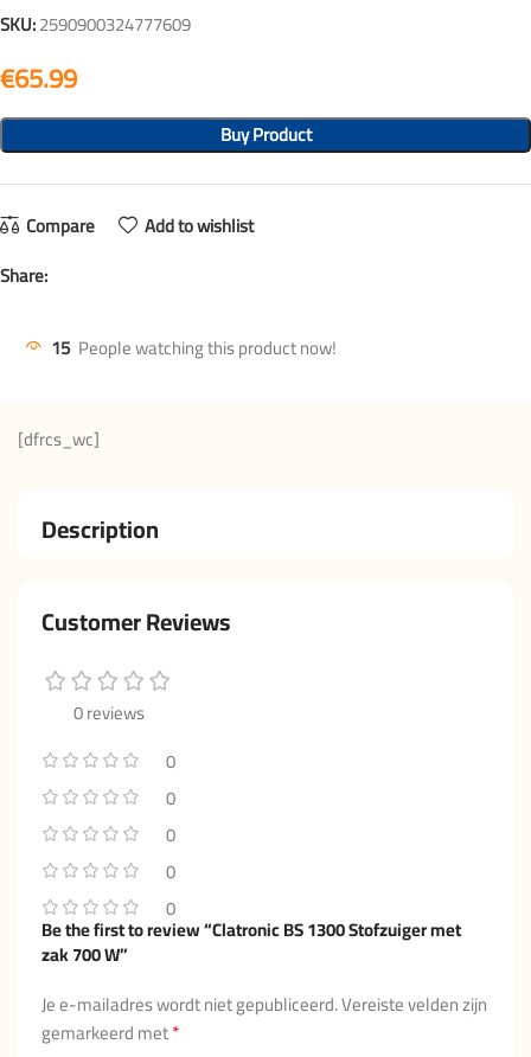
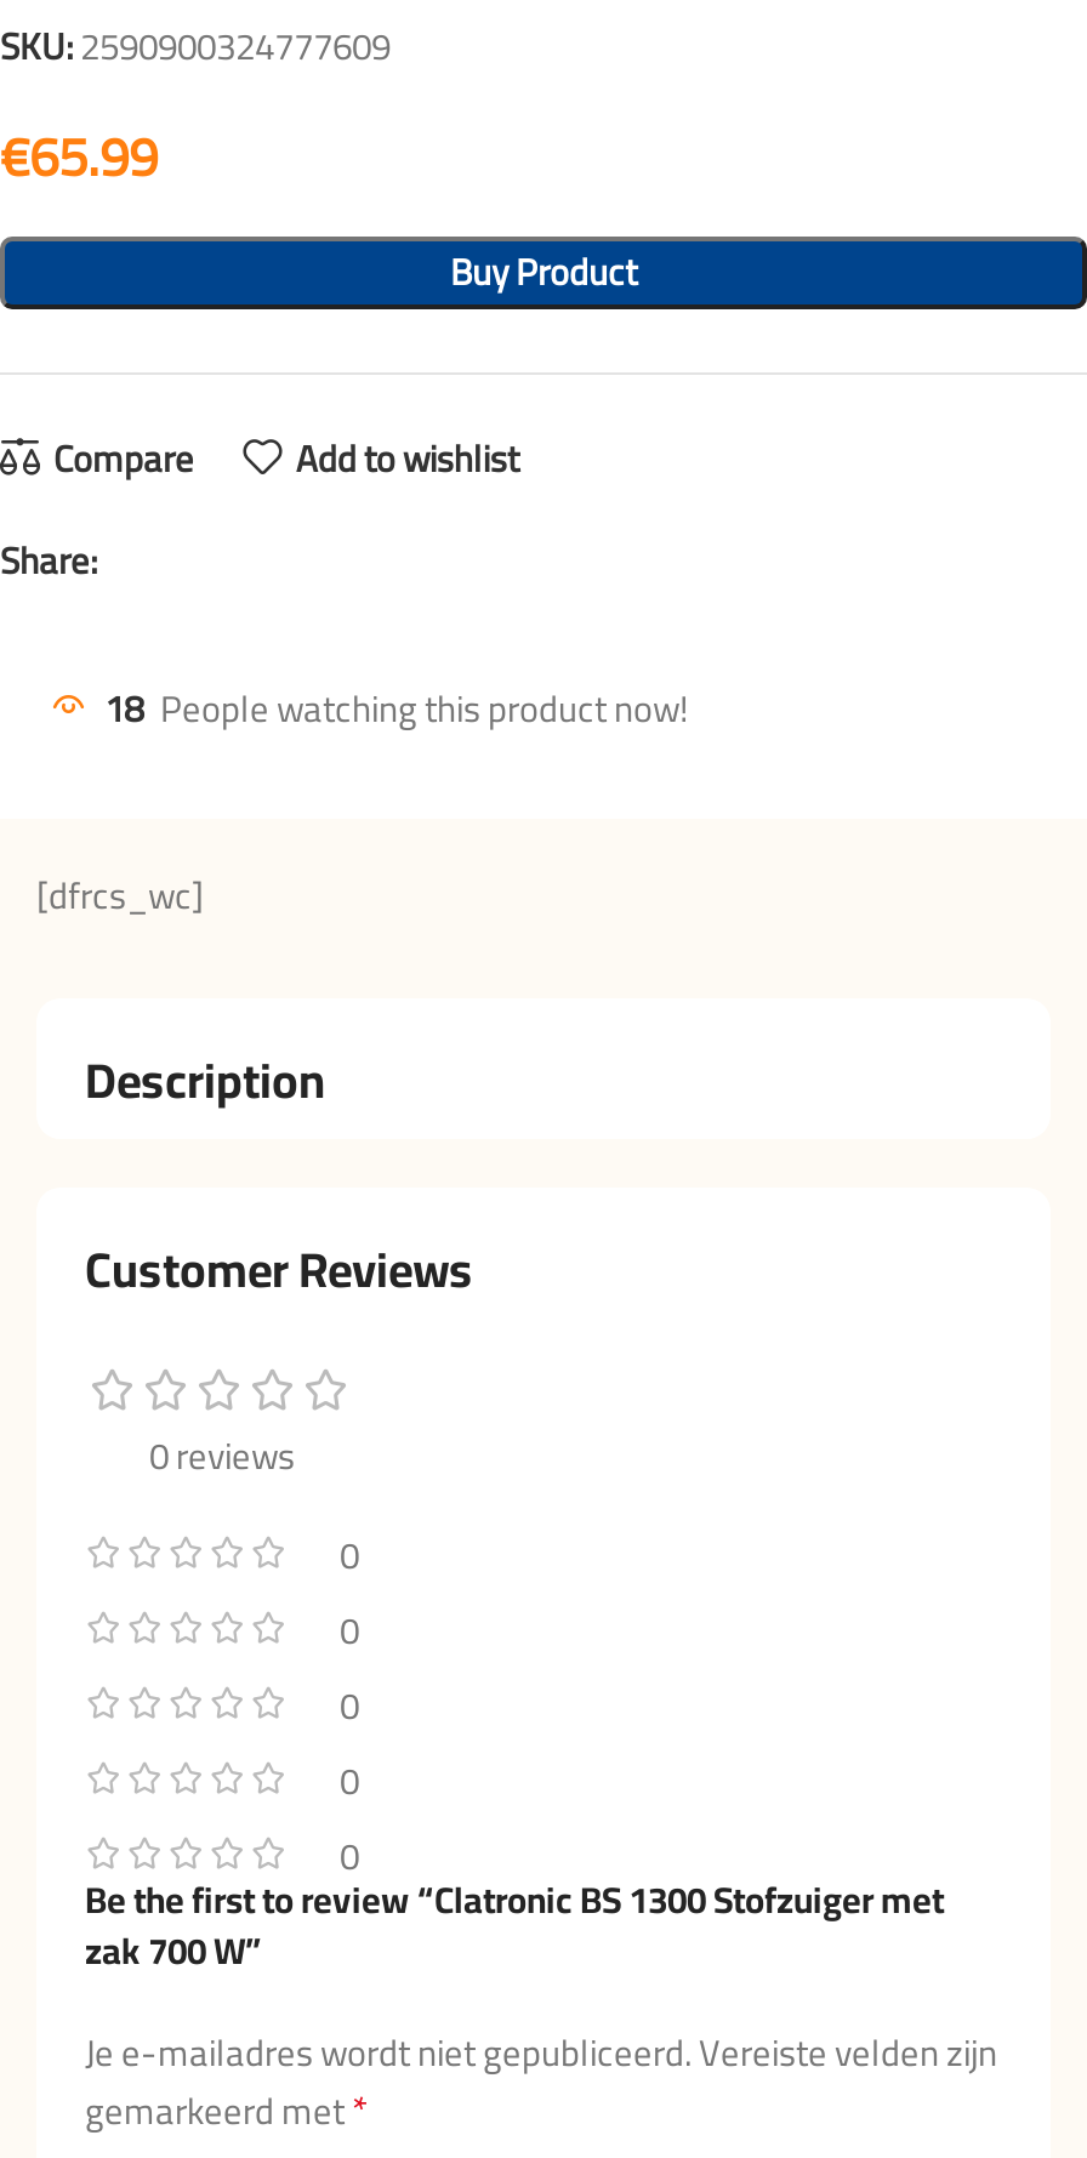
[51,330,337,365] 15 People watching this product now! -> [104,673,689,743] 18 People watching this product now!

